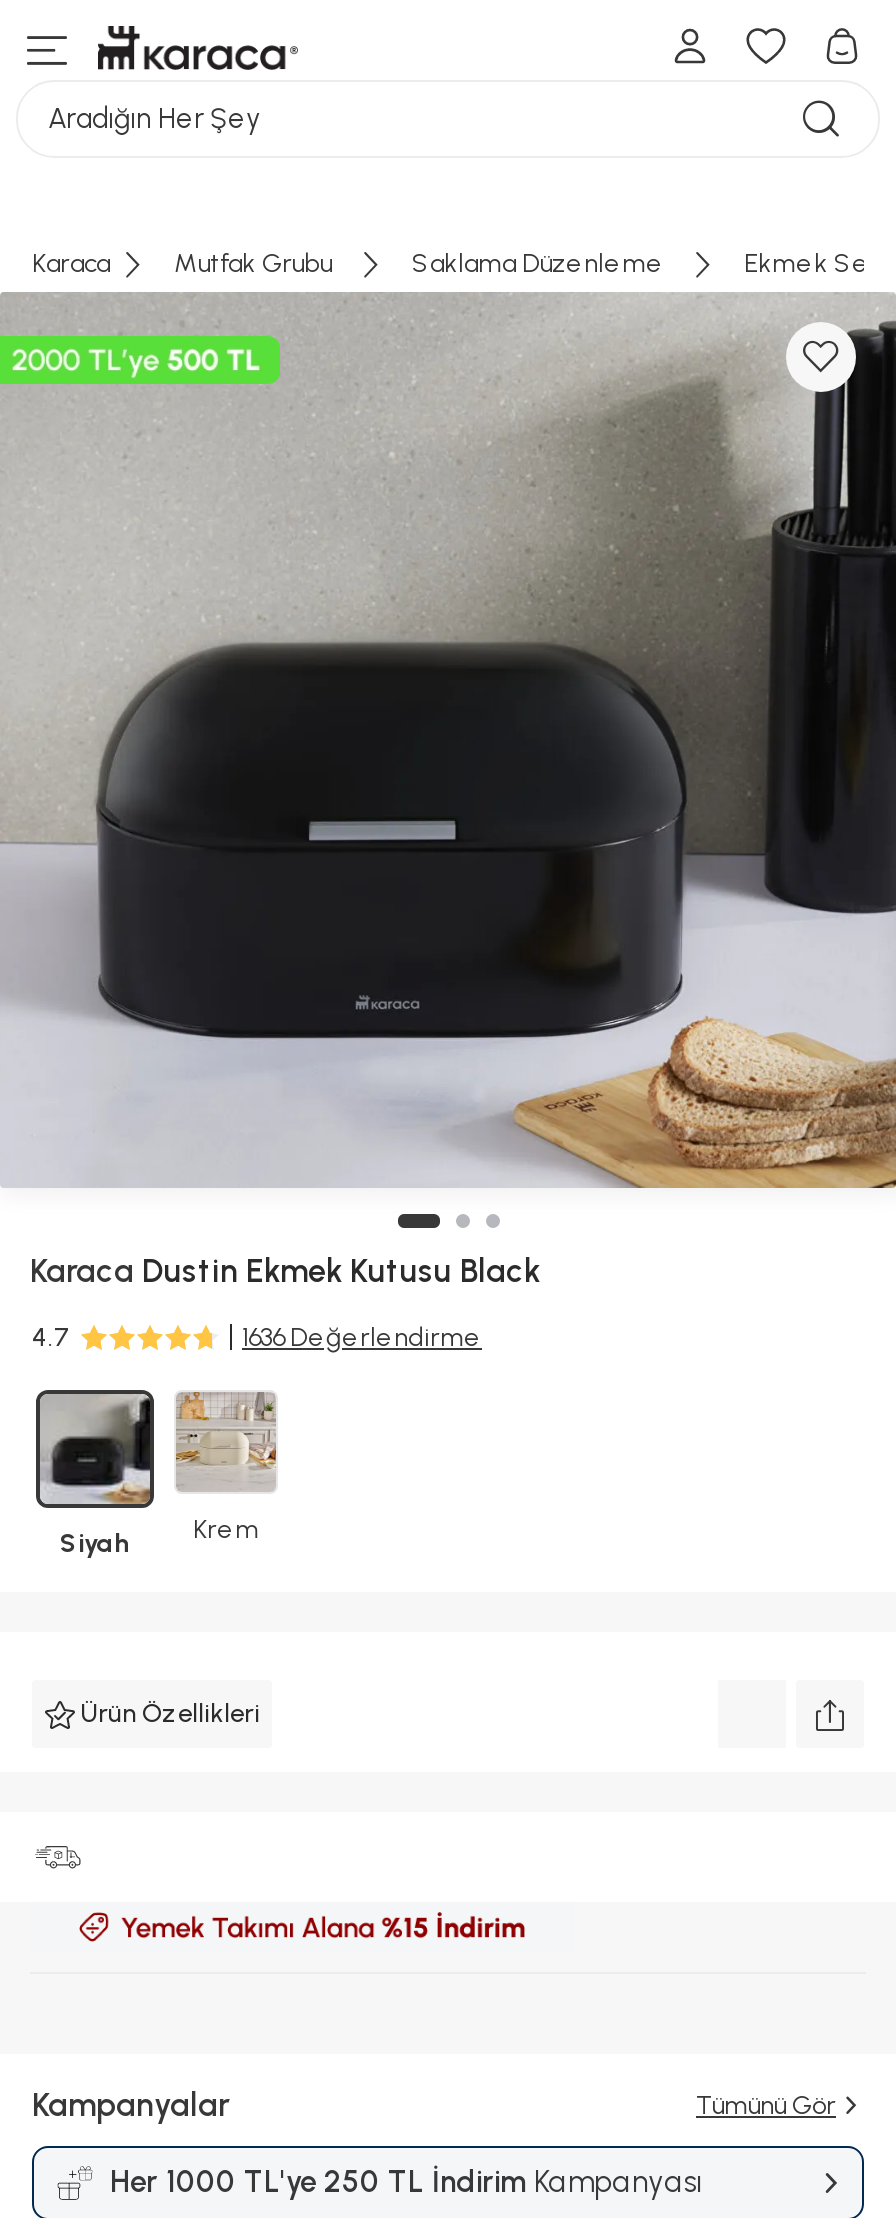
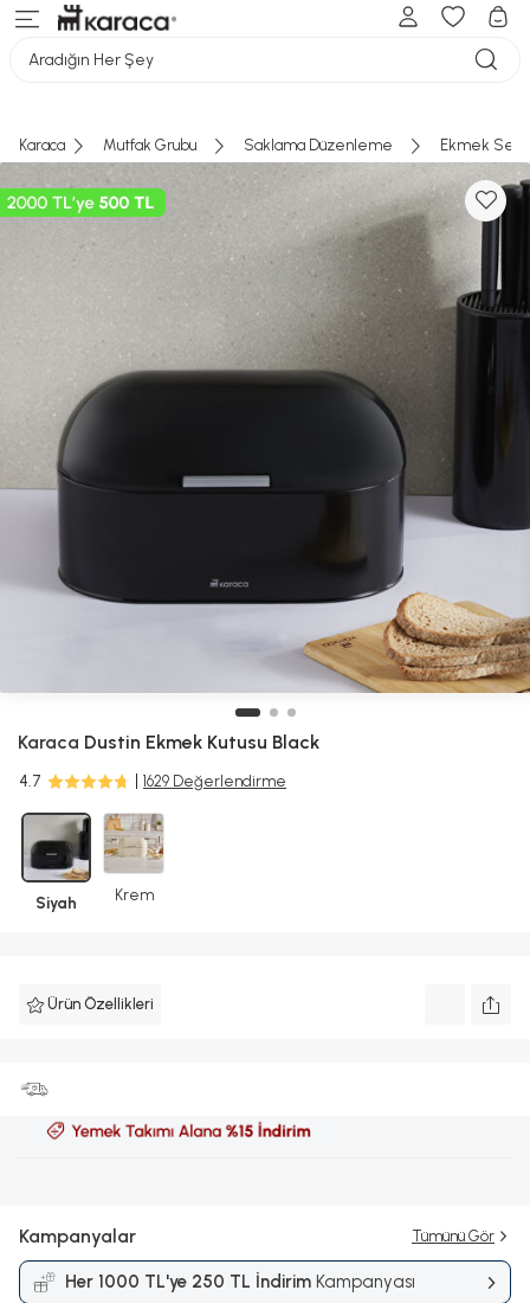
[242,1322,482,1352] 1636 Değerlendirme -> [143,773,286,790] 1629 Değerlendirme

